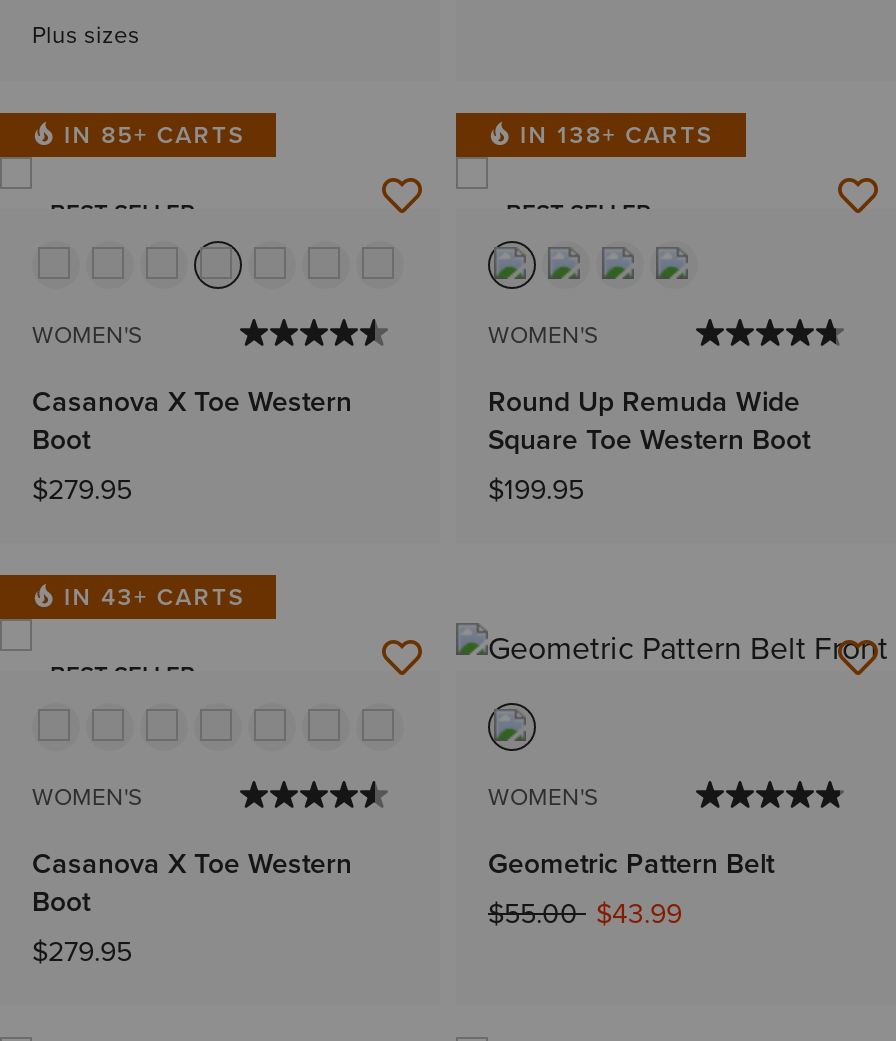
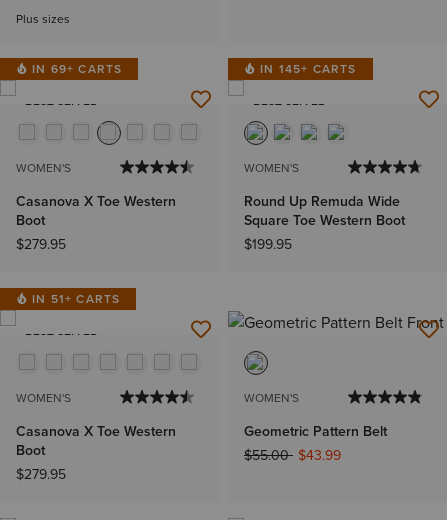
[64,116,245,150] IN 85+ CARTS -> [32,60,122,78] IN 69+ CARTS
[520,116,713,150] IN 138+ CARTS -> [260,60,357,78] IN 145+ CARTS
[64,579,245,613] IN 43+ CARTS -> [32,290,120,308] IN 51+ CARTS

